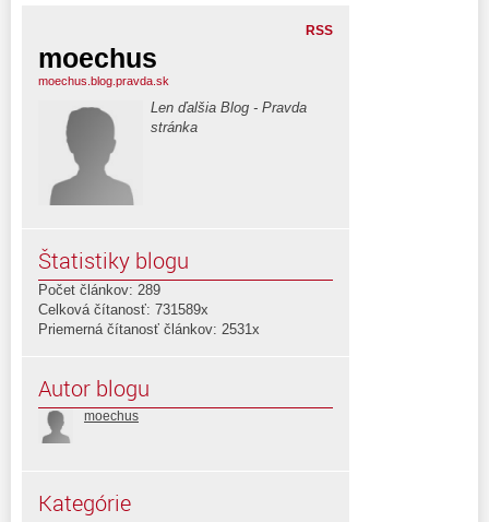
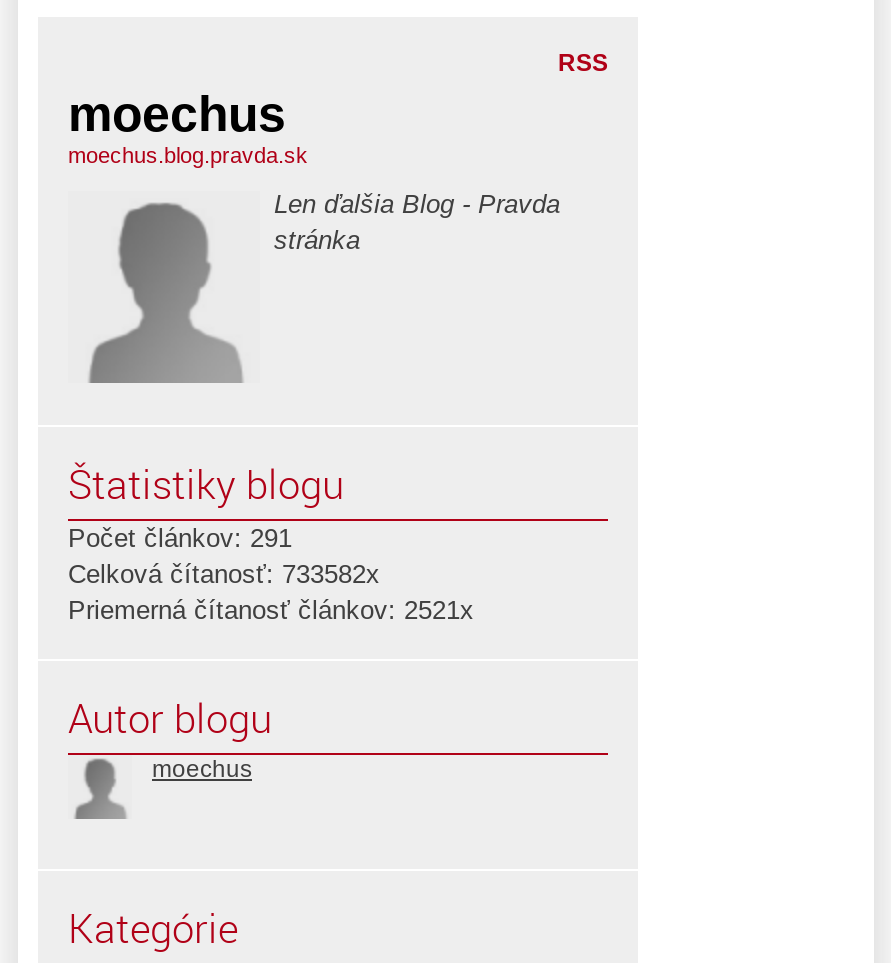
[38,282,160,298] Počet článkov: 289 -> [68,523,292,553] Počet článkov: 291
[38,302,208,318] Celková čítanosť: 731589x -> [68,559,380,589] Celková čítanosť: 733582x
[38,321,260,338] Priemerná čítanosť článkov: 2531x -> [68,595,474,625] Priemerná čítanosť článkov: 2521x

